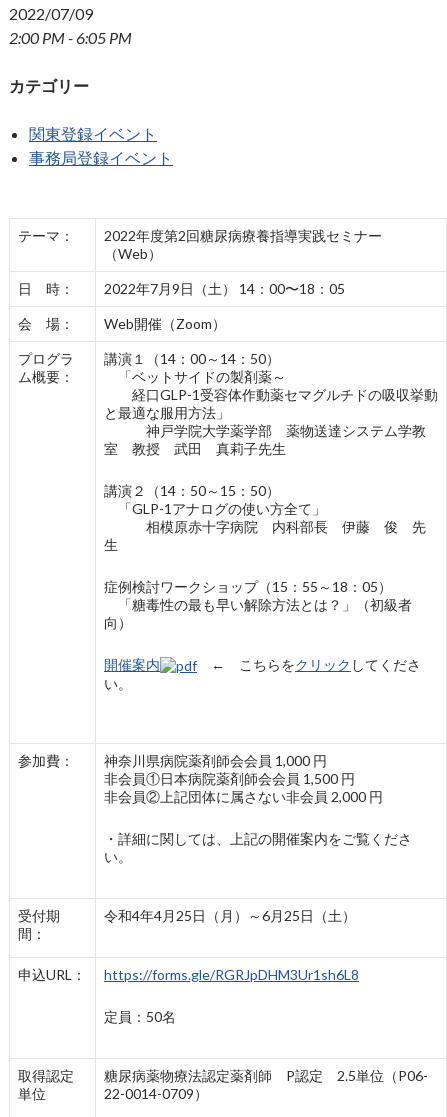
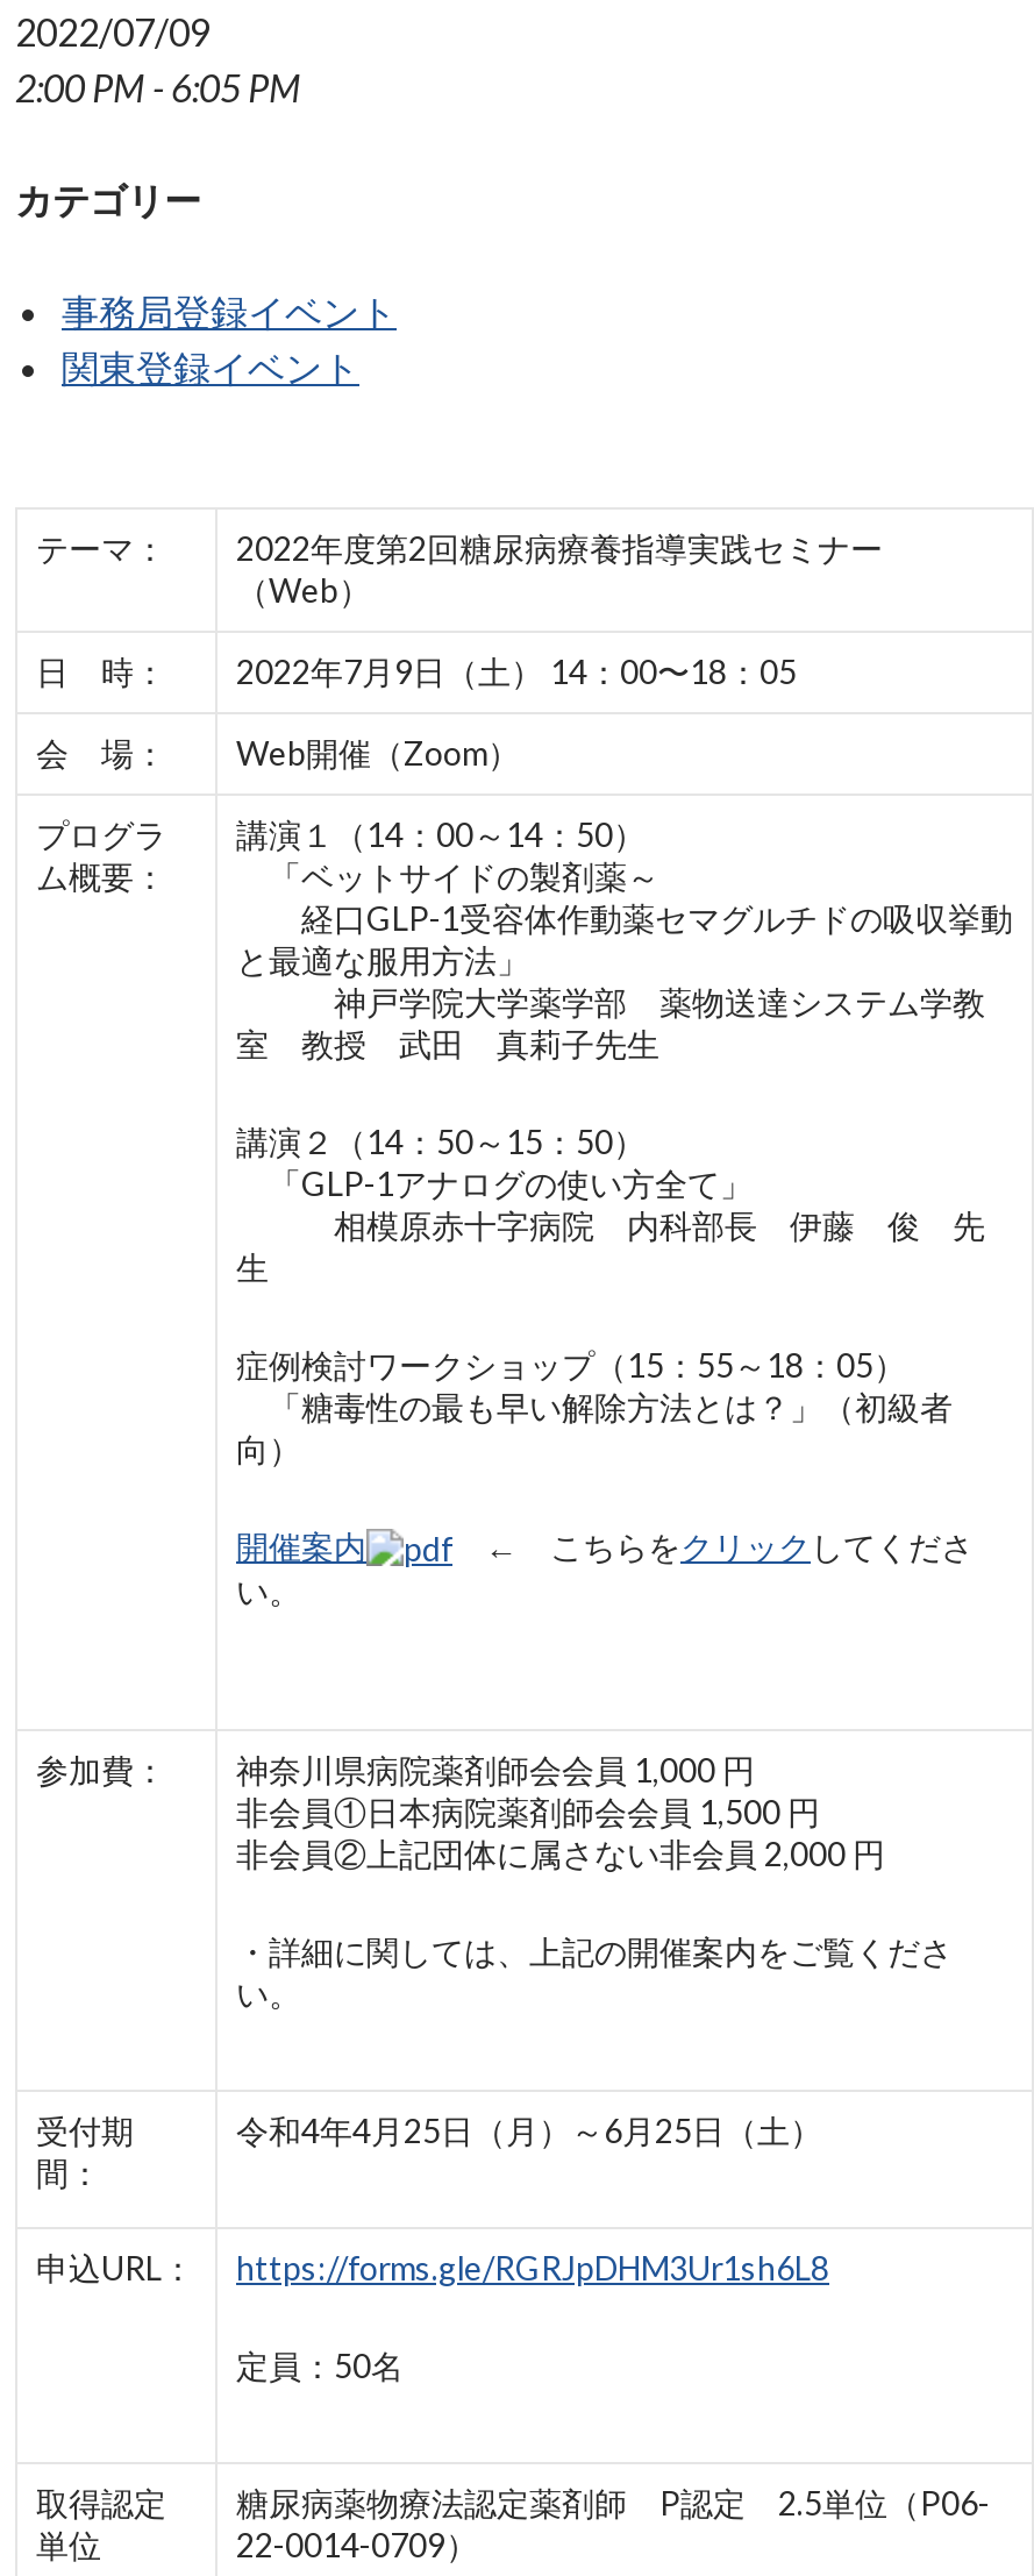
moved [29,124,157,143] -> [62,344,359,389]: 関東登録イベント
moved [29,148,173,167] -> [62,289,397,333]: 事務局登録イベント

